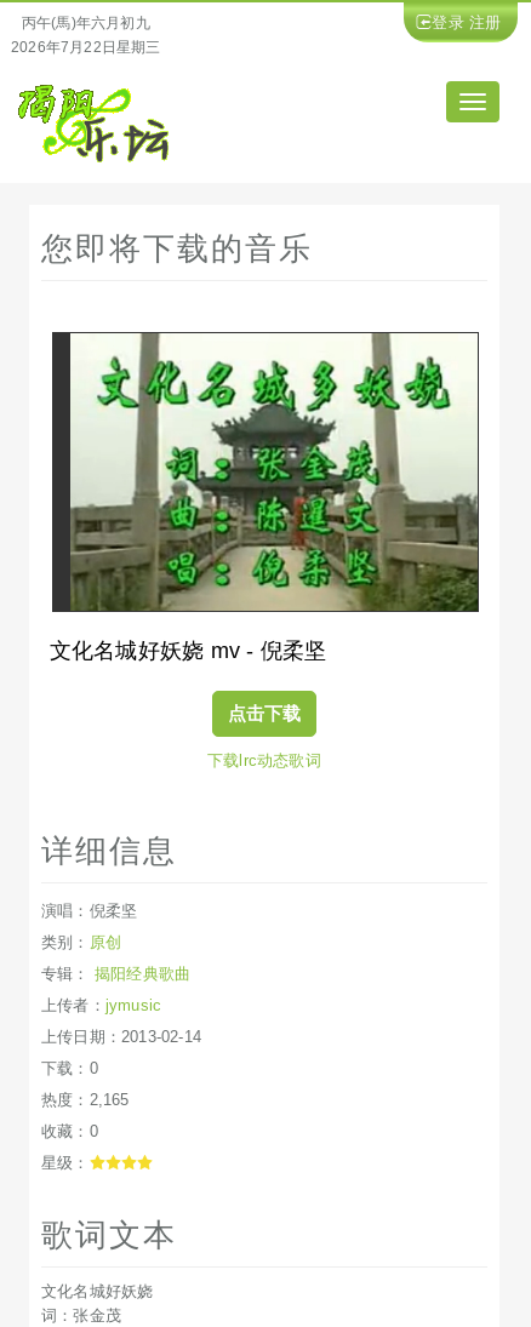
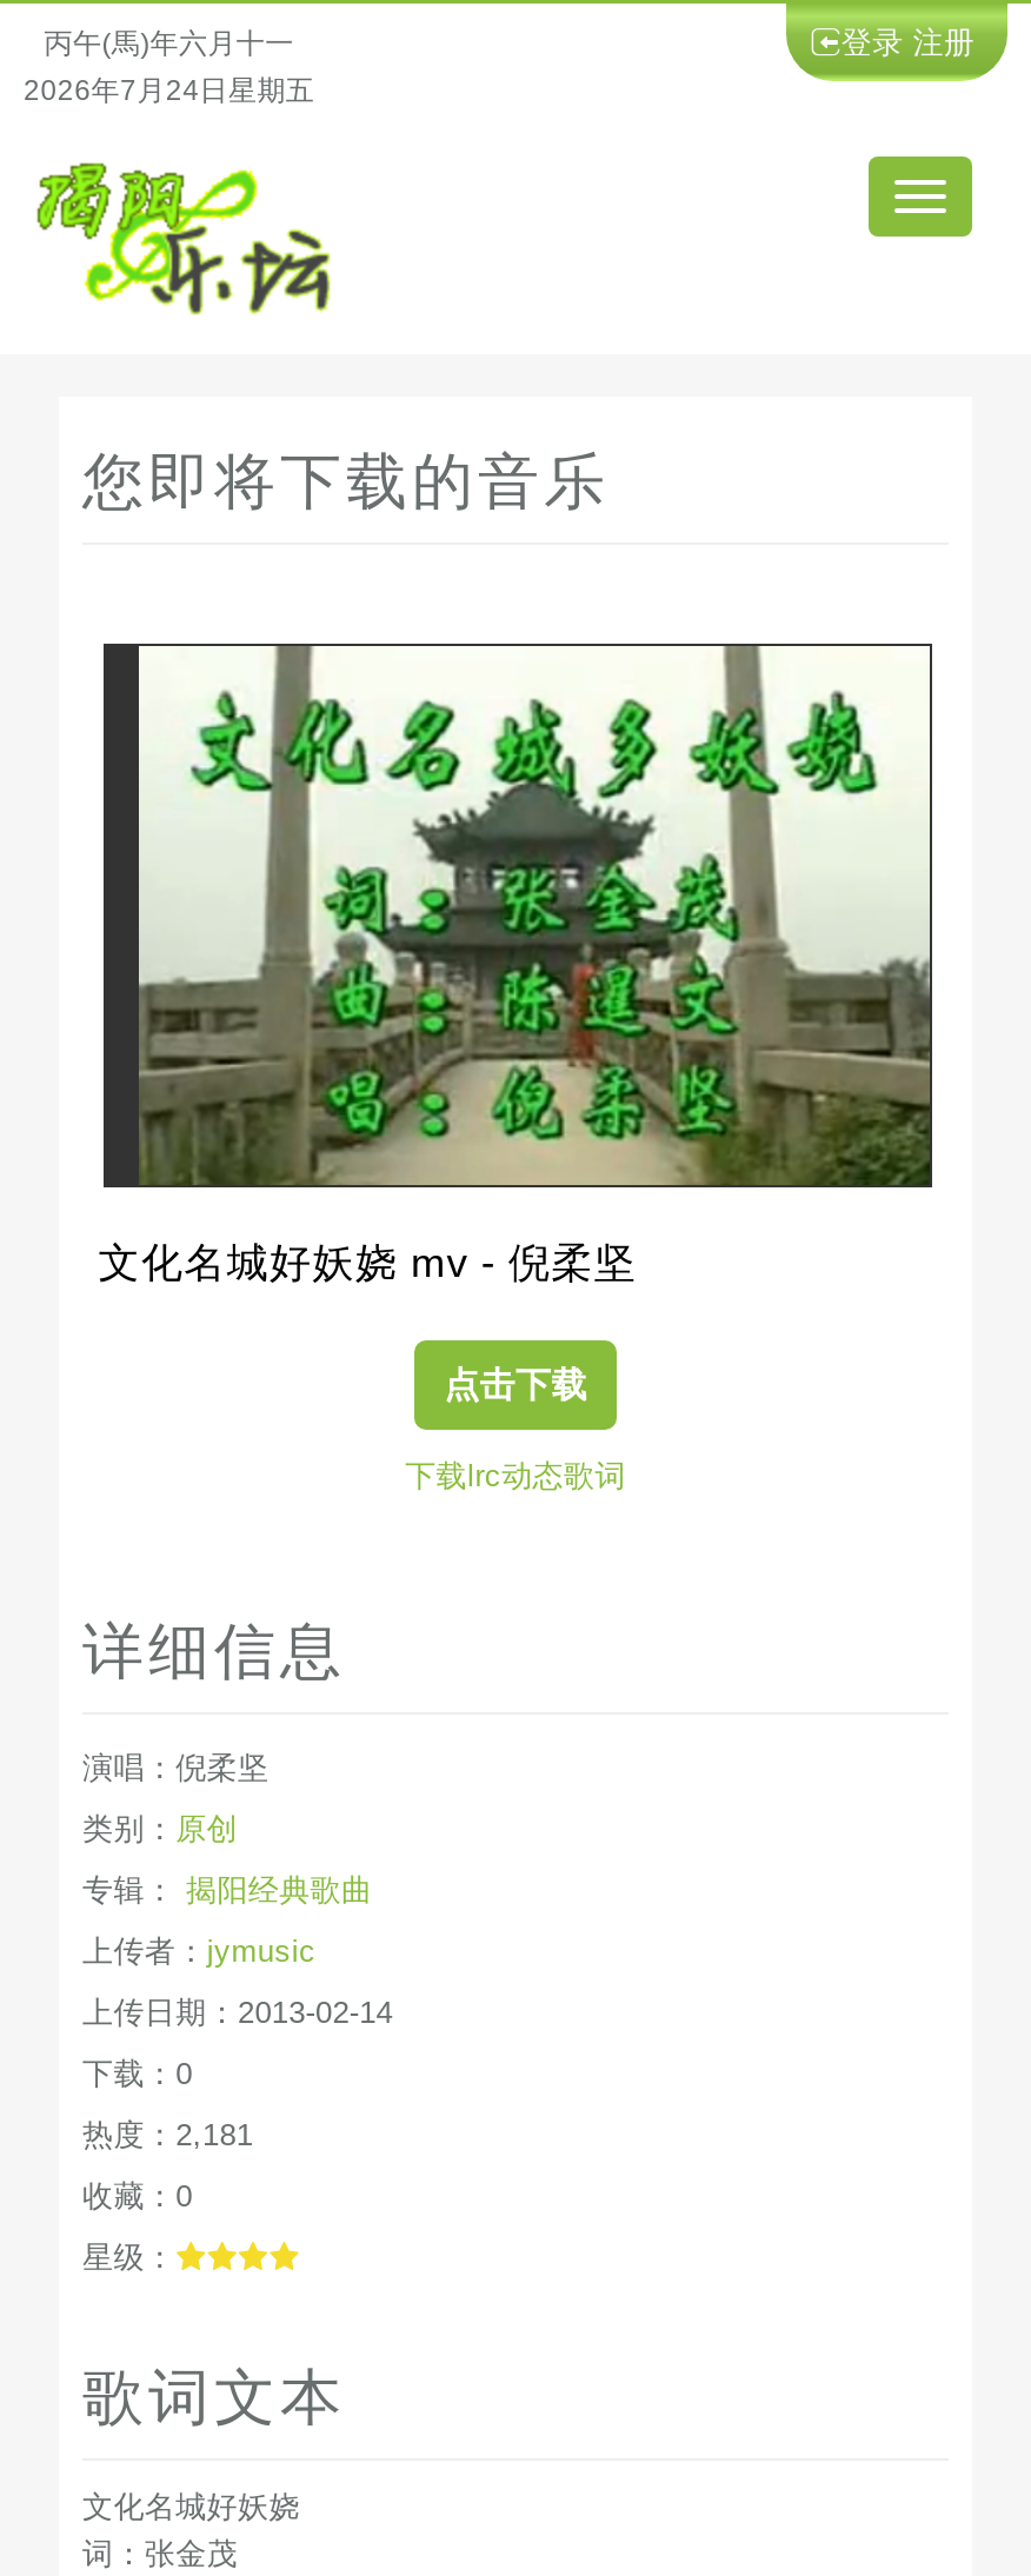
[22,14,150,31] 丙午(馬)年六月初九 -> [44,26,294,59] 丙午(馬)年六月十一
[11,38,161,55] 2026年7月22日星期三 -> [24,73,314,106] 2026年7月24日星期五
[41,1090,129,1108] 热度：2,165 -> [82,2116,253,2151] 热度：2,181

